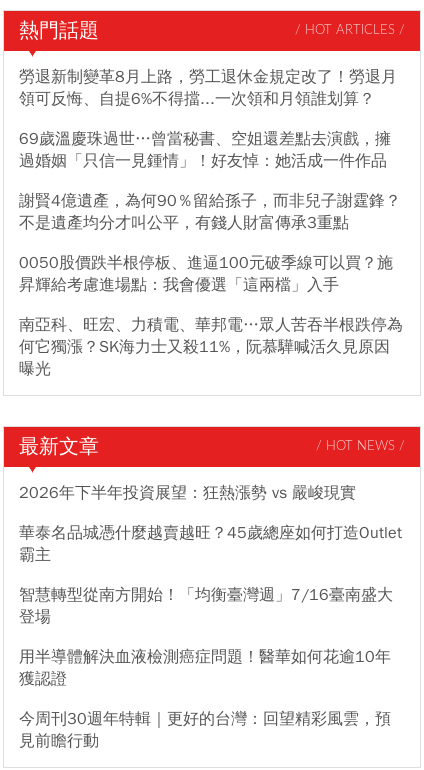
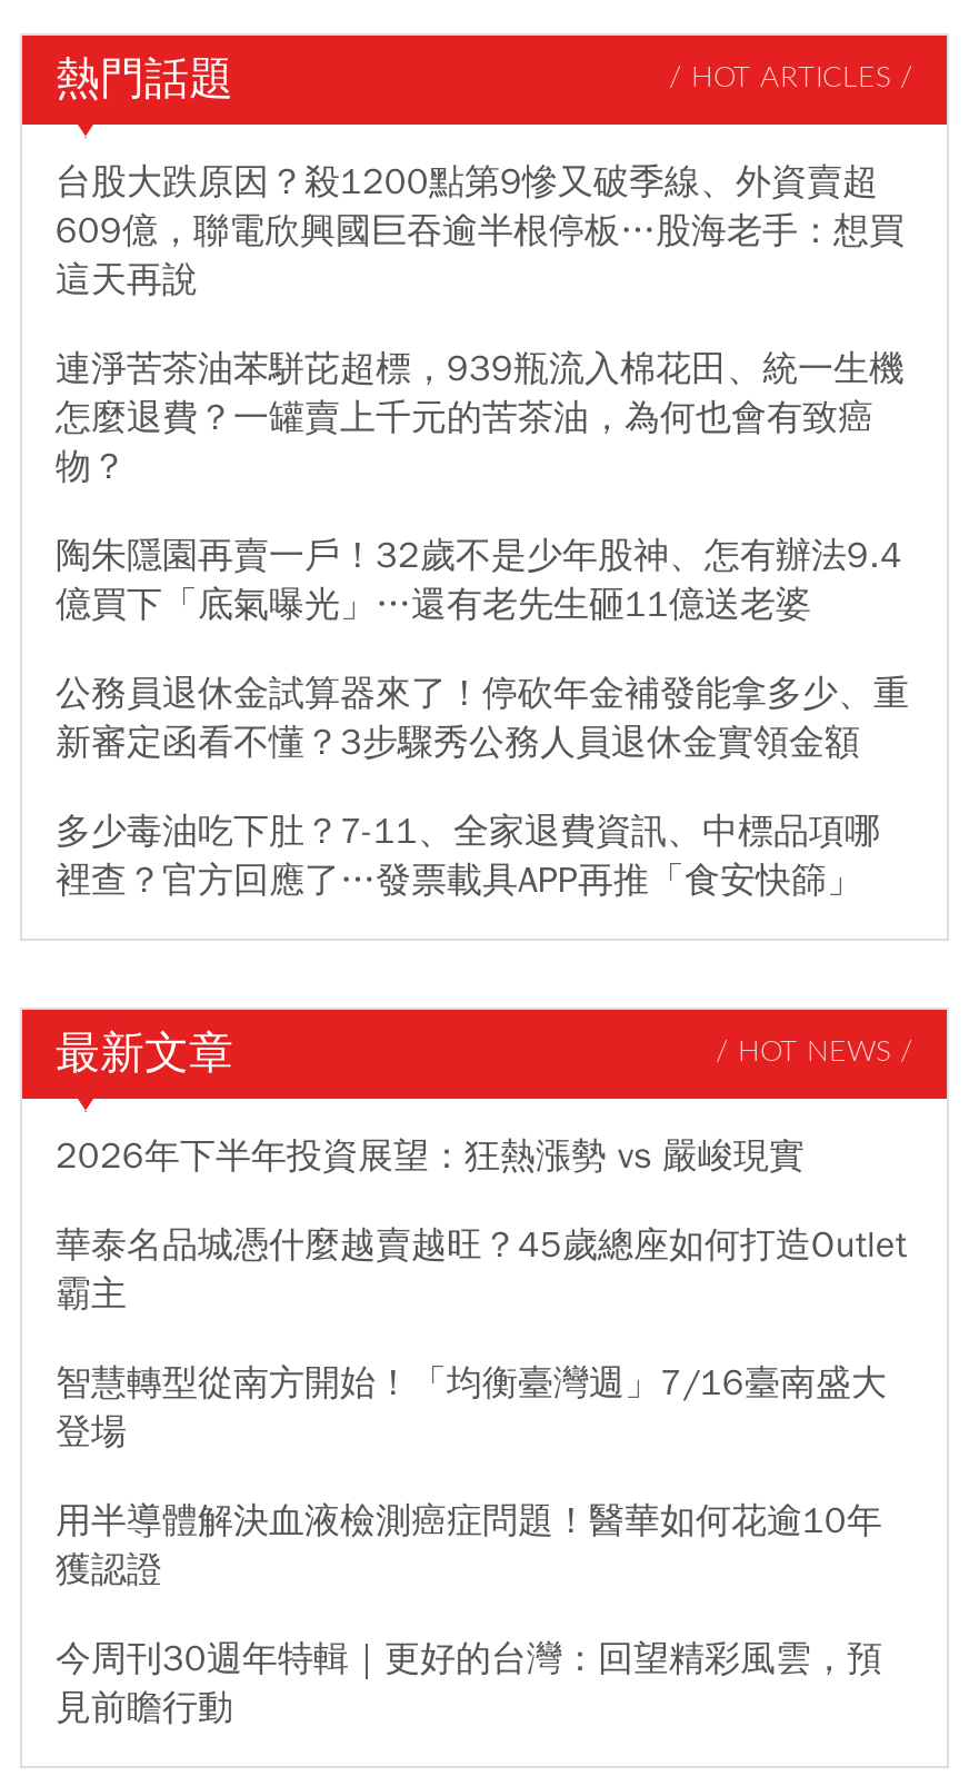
[19,67,397,109] 勞退新制變革8月上路，勞工退休金規定改了！勞退月 | 領可反悔、自提6%不得擋...一次領和月領誰划算？ -> [56,160,905,302] 台股大跌原因？殺1200點第9慘又破季線、外資賣超 | 609億，聯電欣興國巨吞逾半根停板…股海老手：想買 | 這天再說
[19,129,391,171] 69歲溫慶珠過世…曾當秘書、空姐還差點去演戲，擁 | 過婚姻「只信一見鍾情」！好友悼：她活成一件作品 -> [56,347,905,489] 連淨苦茶油苯駢芘超標，939瓶流入棉花田、統一生機 | 怎麼退費？一罐賣上千元的苦茶油，為何也會有致癌 | 物？
[19,191,401,233] 謝賢4億遺產，為何90％留給孫子，而非兒子謝霆鋒？ | 不是遺產均分才叫公平，有錢人財富傳承3重點 -> [56,534,902,627] 陶朱隱園再賣一戶！32歲不是少年股神、怎有辦法9.4 | 億買下「底氣曝光」…還有老先生砸11億送老婆
[19,253,393,295] 0050股價跌半根停板、進逼100元破季線可以買？施 | 昇輝給考慮進場點：我會優選「這兩檔」入手 -> [56,671,909,765] 公務員退休金試算器來了！停砍年金補發能拿多少、重 | 新審定函看不懂？3步驟秀公務人員退休金實領金額
[19,315,403,379] 南亞科、旺宏、力積電、華邦電…眾人苦吞半根跌停為 | 何它獨漲？SK海力士又殺11%，阮慕驊喊活久見原因 | 曝光 -> [56,809,880,903] 多少毒油吃下肚？7-11、全家退費資訊、中標品項哪 | 裡查？官方回應了…發票載具APP再推「食安快篩」

